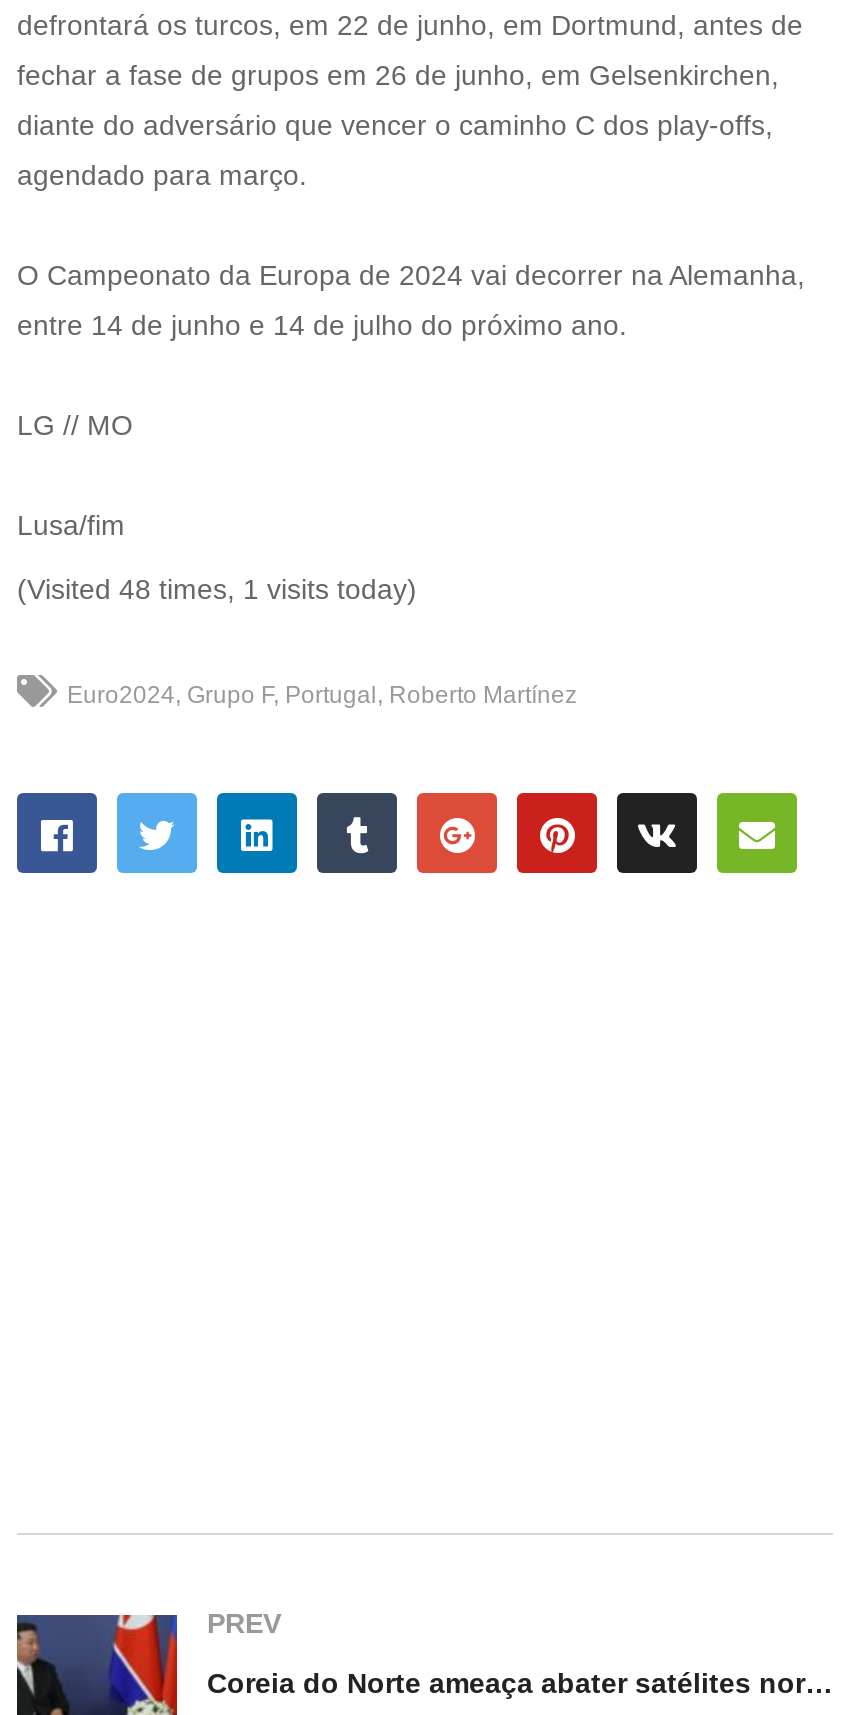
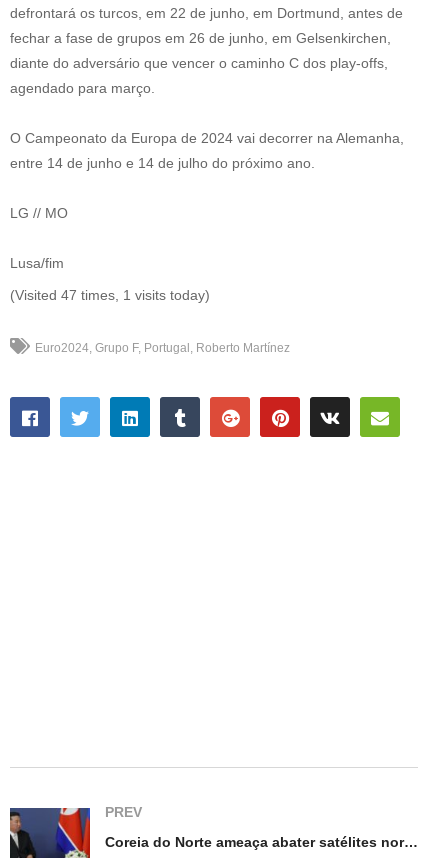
[17,572,417,604] (Visited 48 times, 1 visits today) -> [10,287,210,303] (Visited 47 times, 1 visits today)

